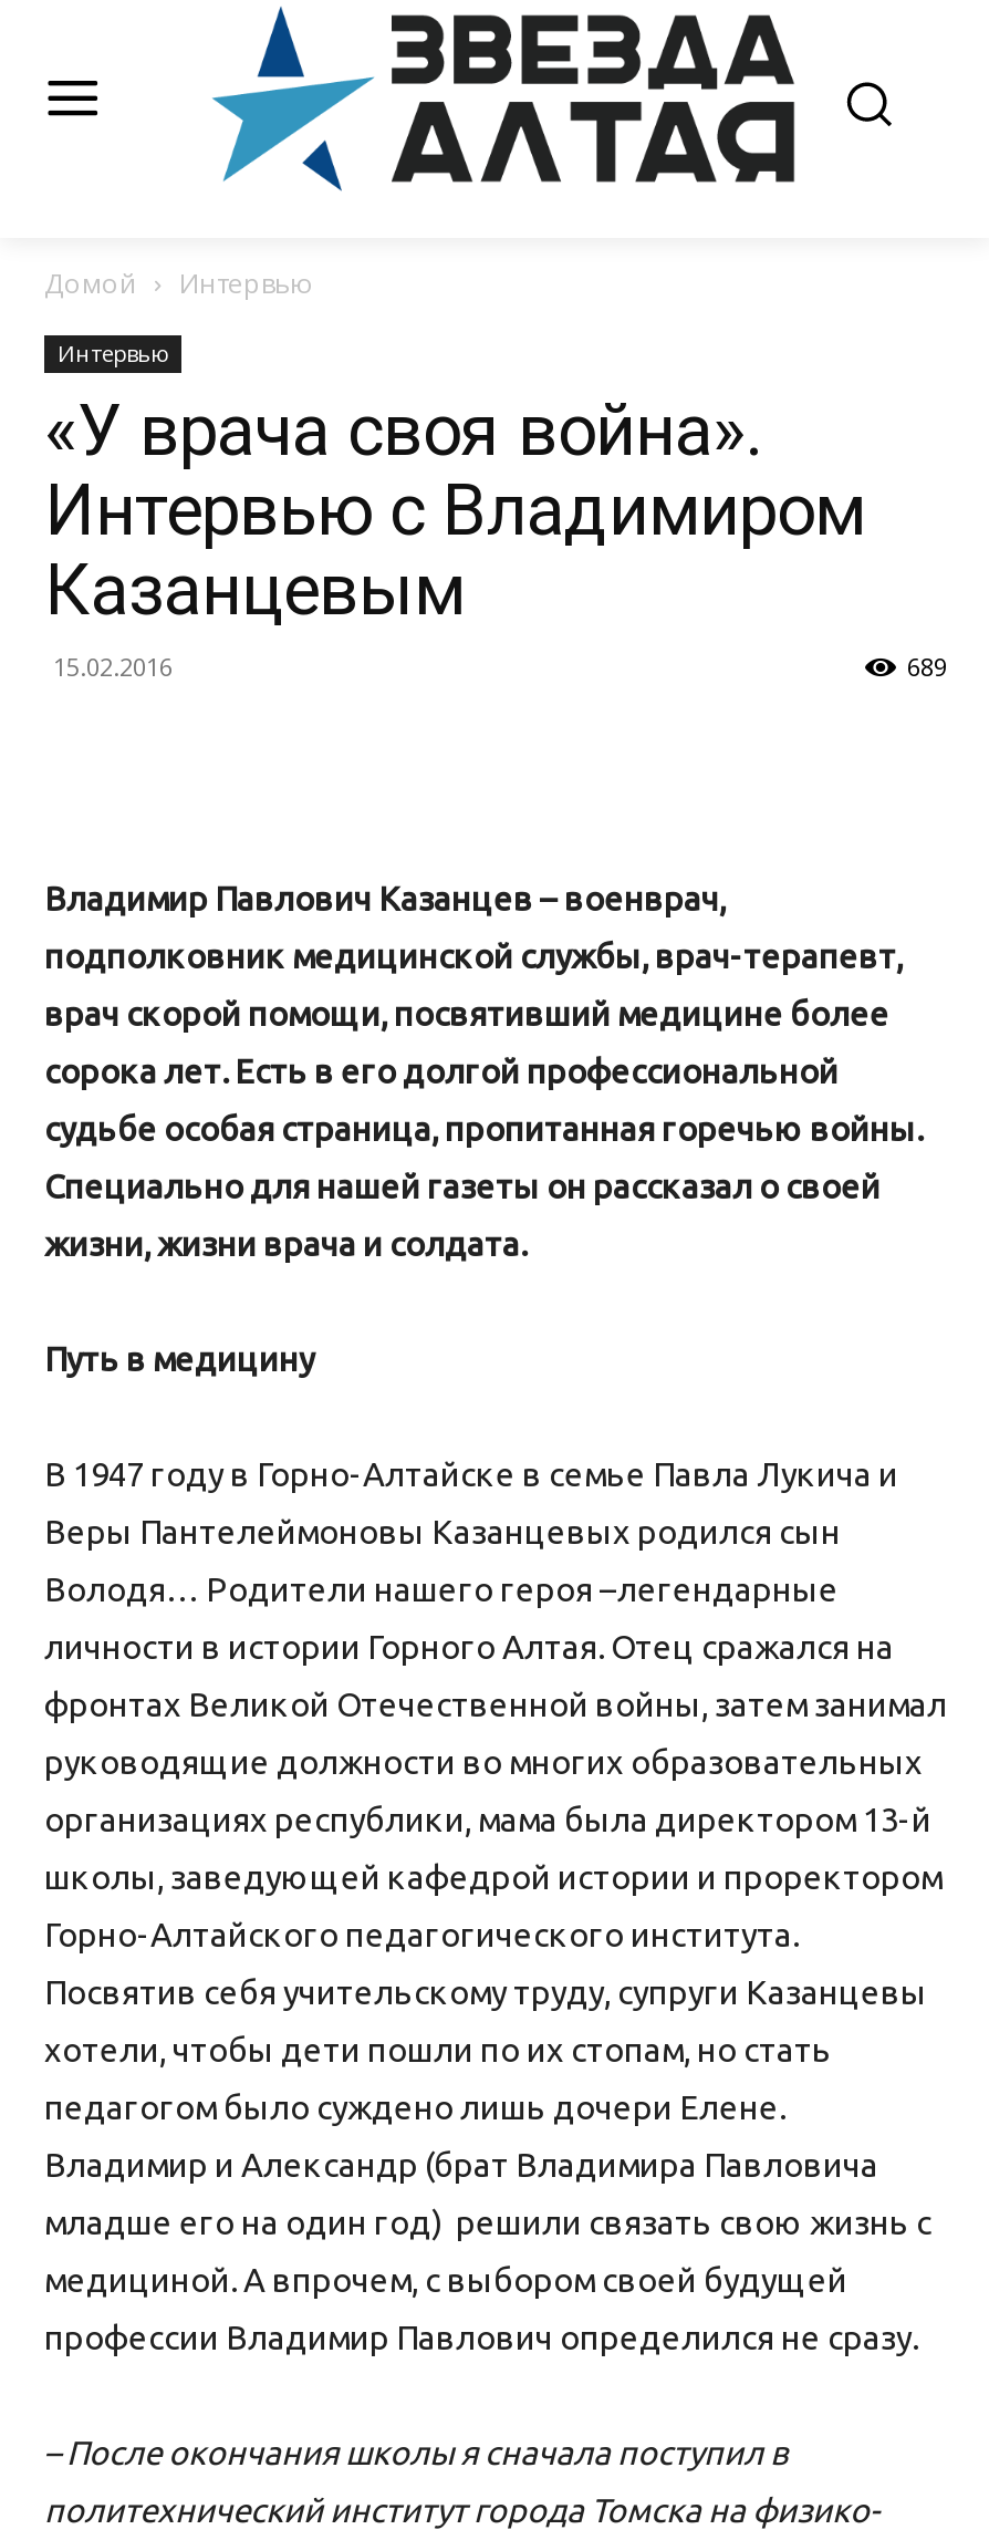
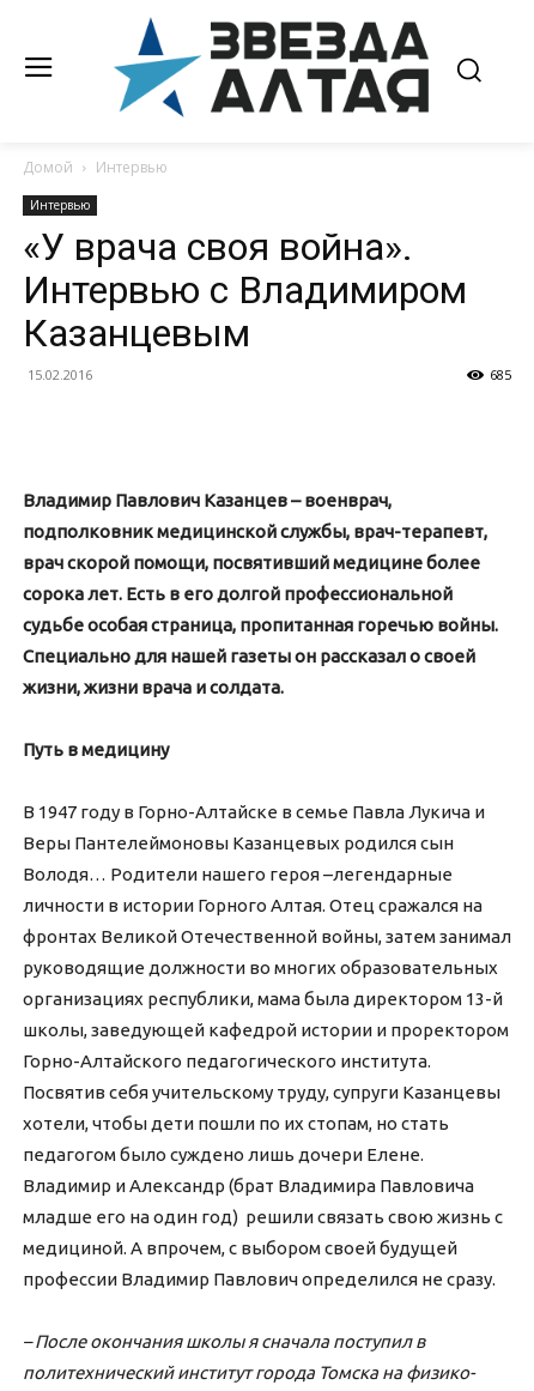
[907,650,947,684] 689 -> [490,366,511,384] 685

